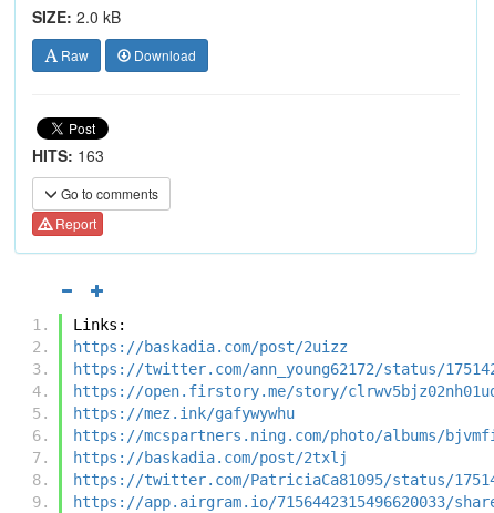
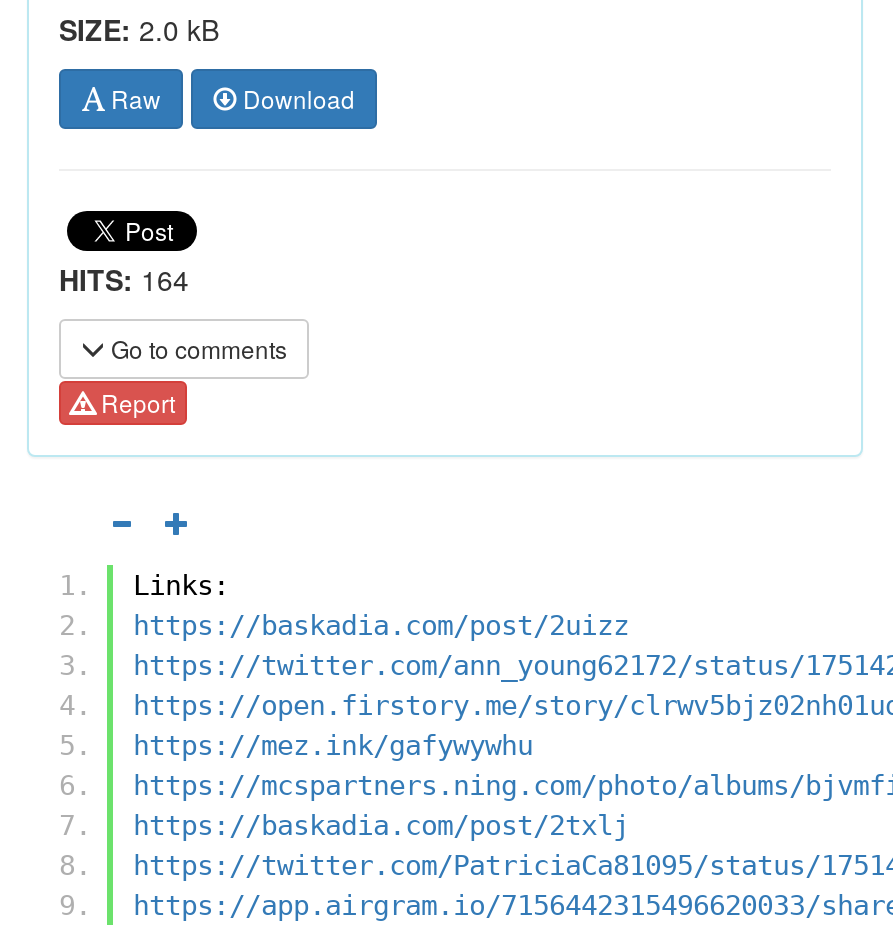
[32,144,104,166] HITS: 163 -> [59,259,189,299] HITS: 164

